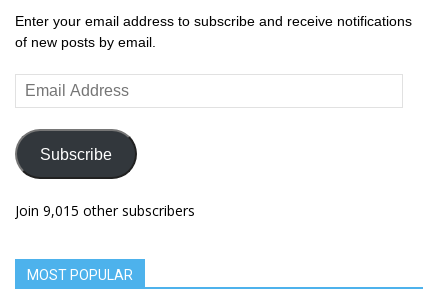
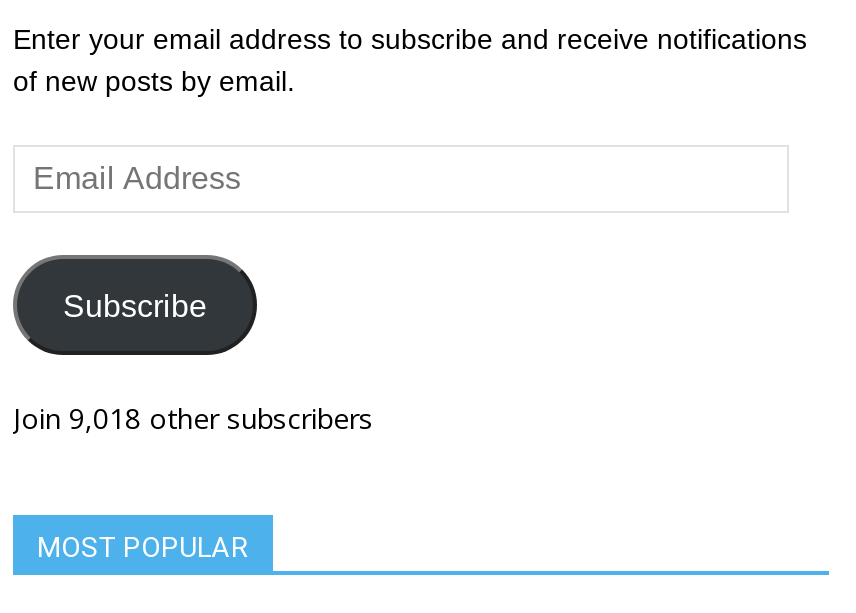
[15,201,195,220] Join 9,015 other subscribers -> [13,400,373,438] Join 9,018 other subscribers

